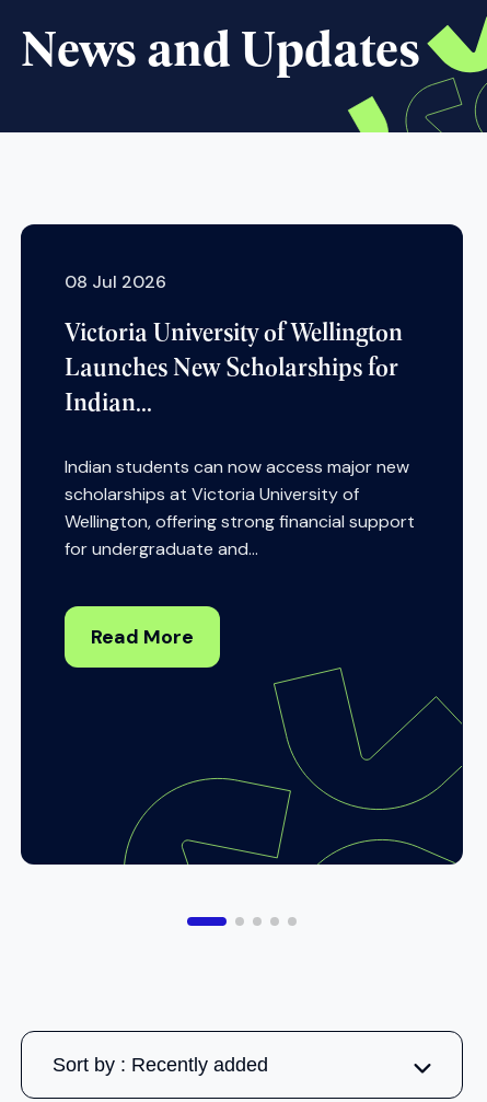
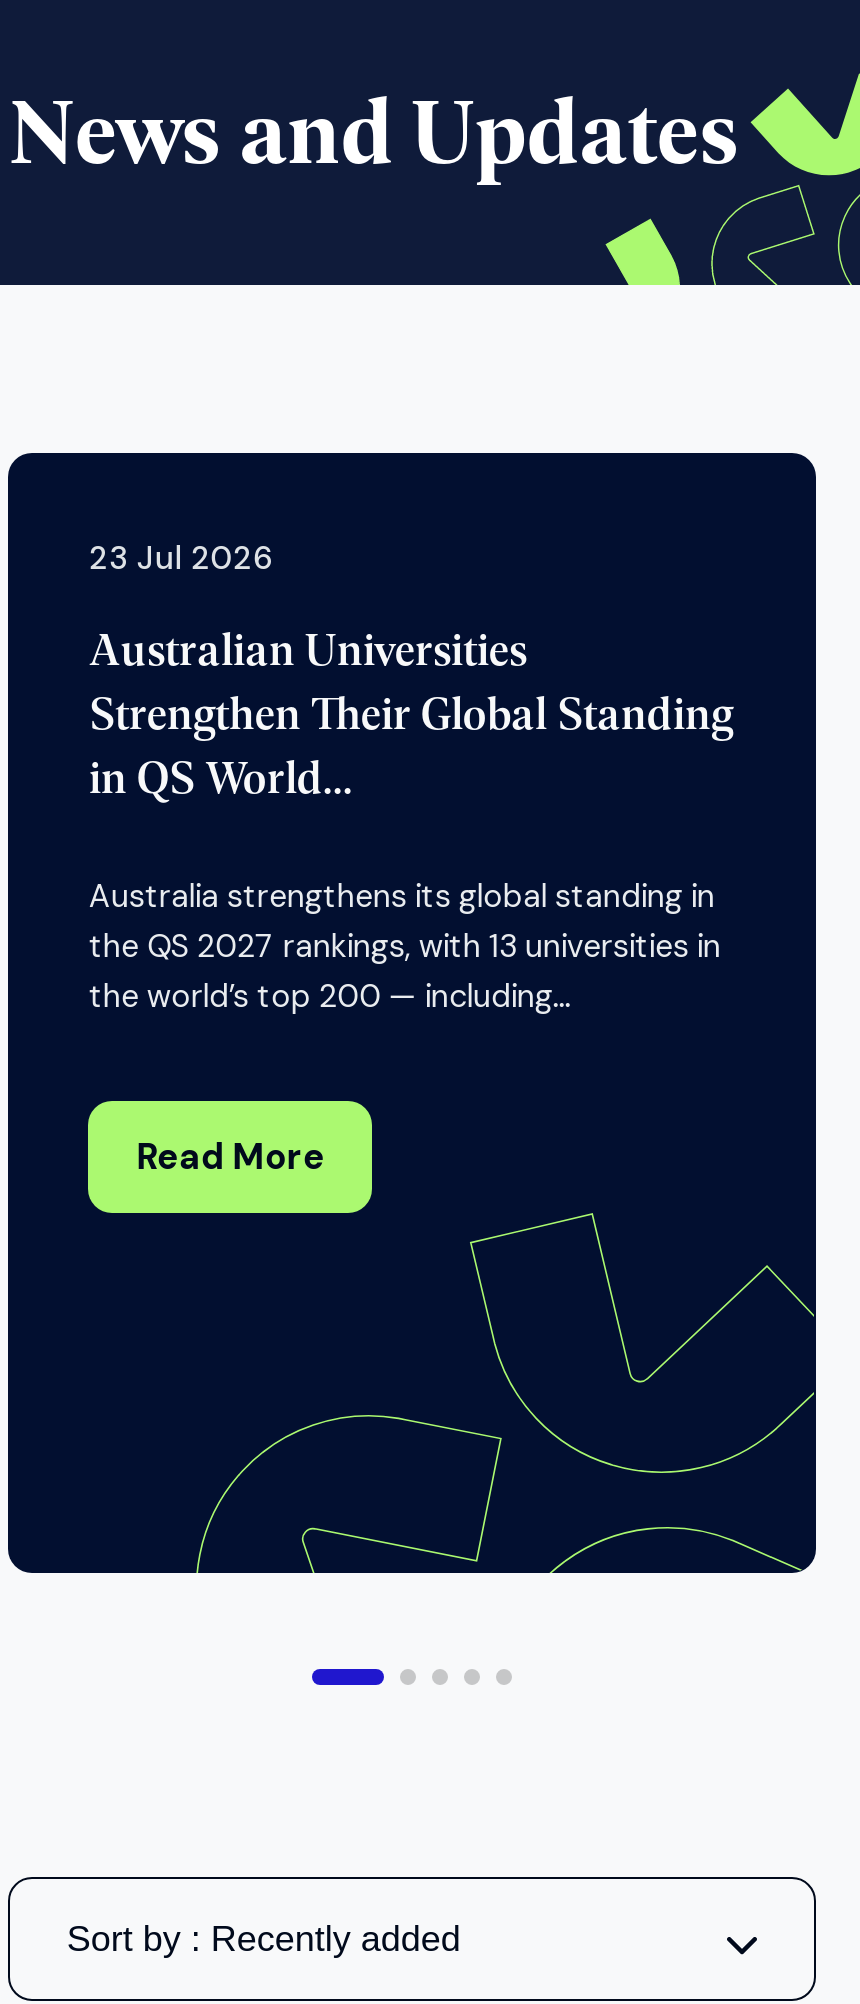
[65,270,167,293] 08 Jul 2026 -> [89,537,273,579] 23 Jul 2026
[65,313,403,418] Victoria University of Wellington | Launches New Scholarships for | Indian... -> [89,615,733,807] Australian Universities | Strengthen Their Global Standing | in QS World...
[65,455,415,560] Indian students can now access major new | scholarships at Victoria University of | Wellington, offering strong financial support | for undergraduate and... -> [89,875,721,1017] Australia strengthens its global standing in | the QS 2027 rankings, with 13 universities in | the world’s top 200 — including...

